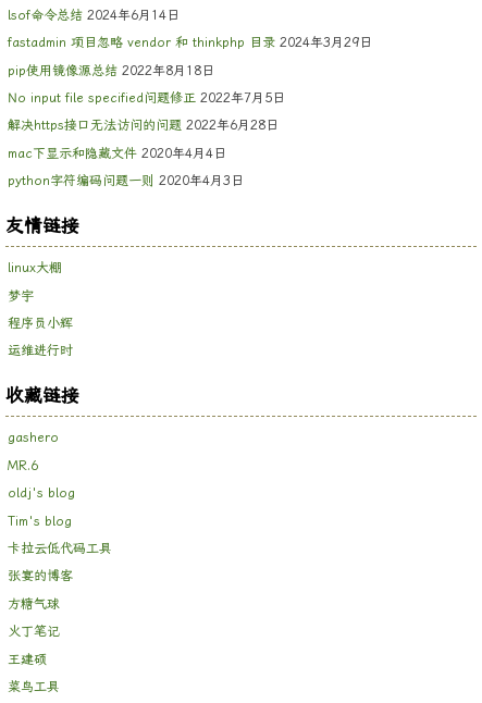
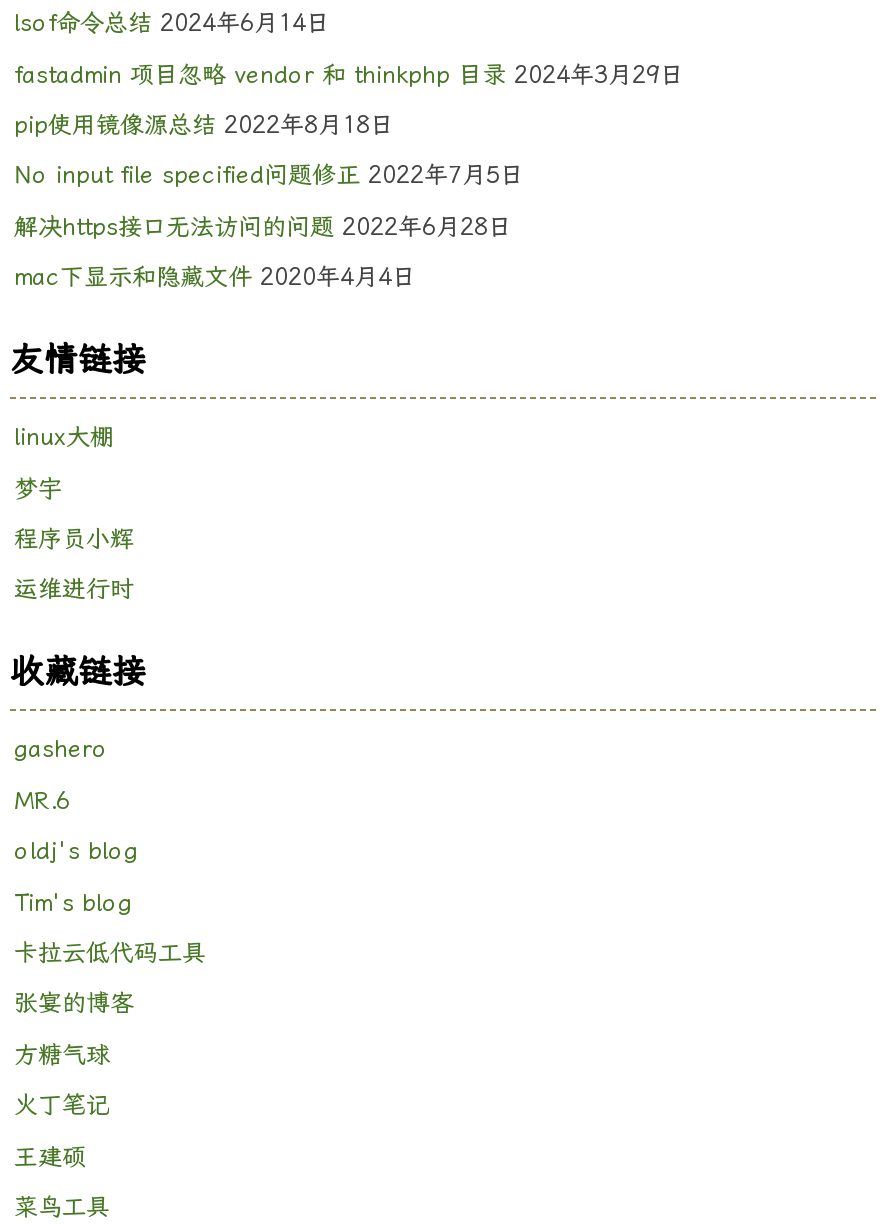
[8,173,244,189] python字符编码问题一则 2020年4月3日 -> none

